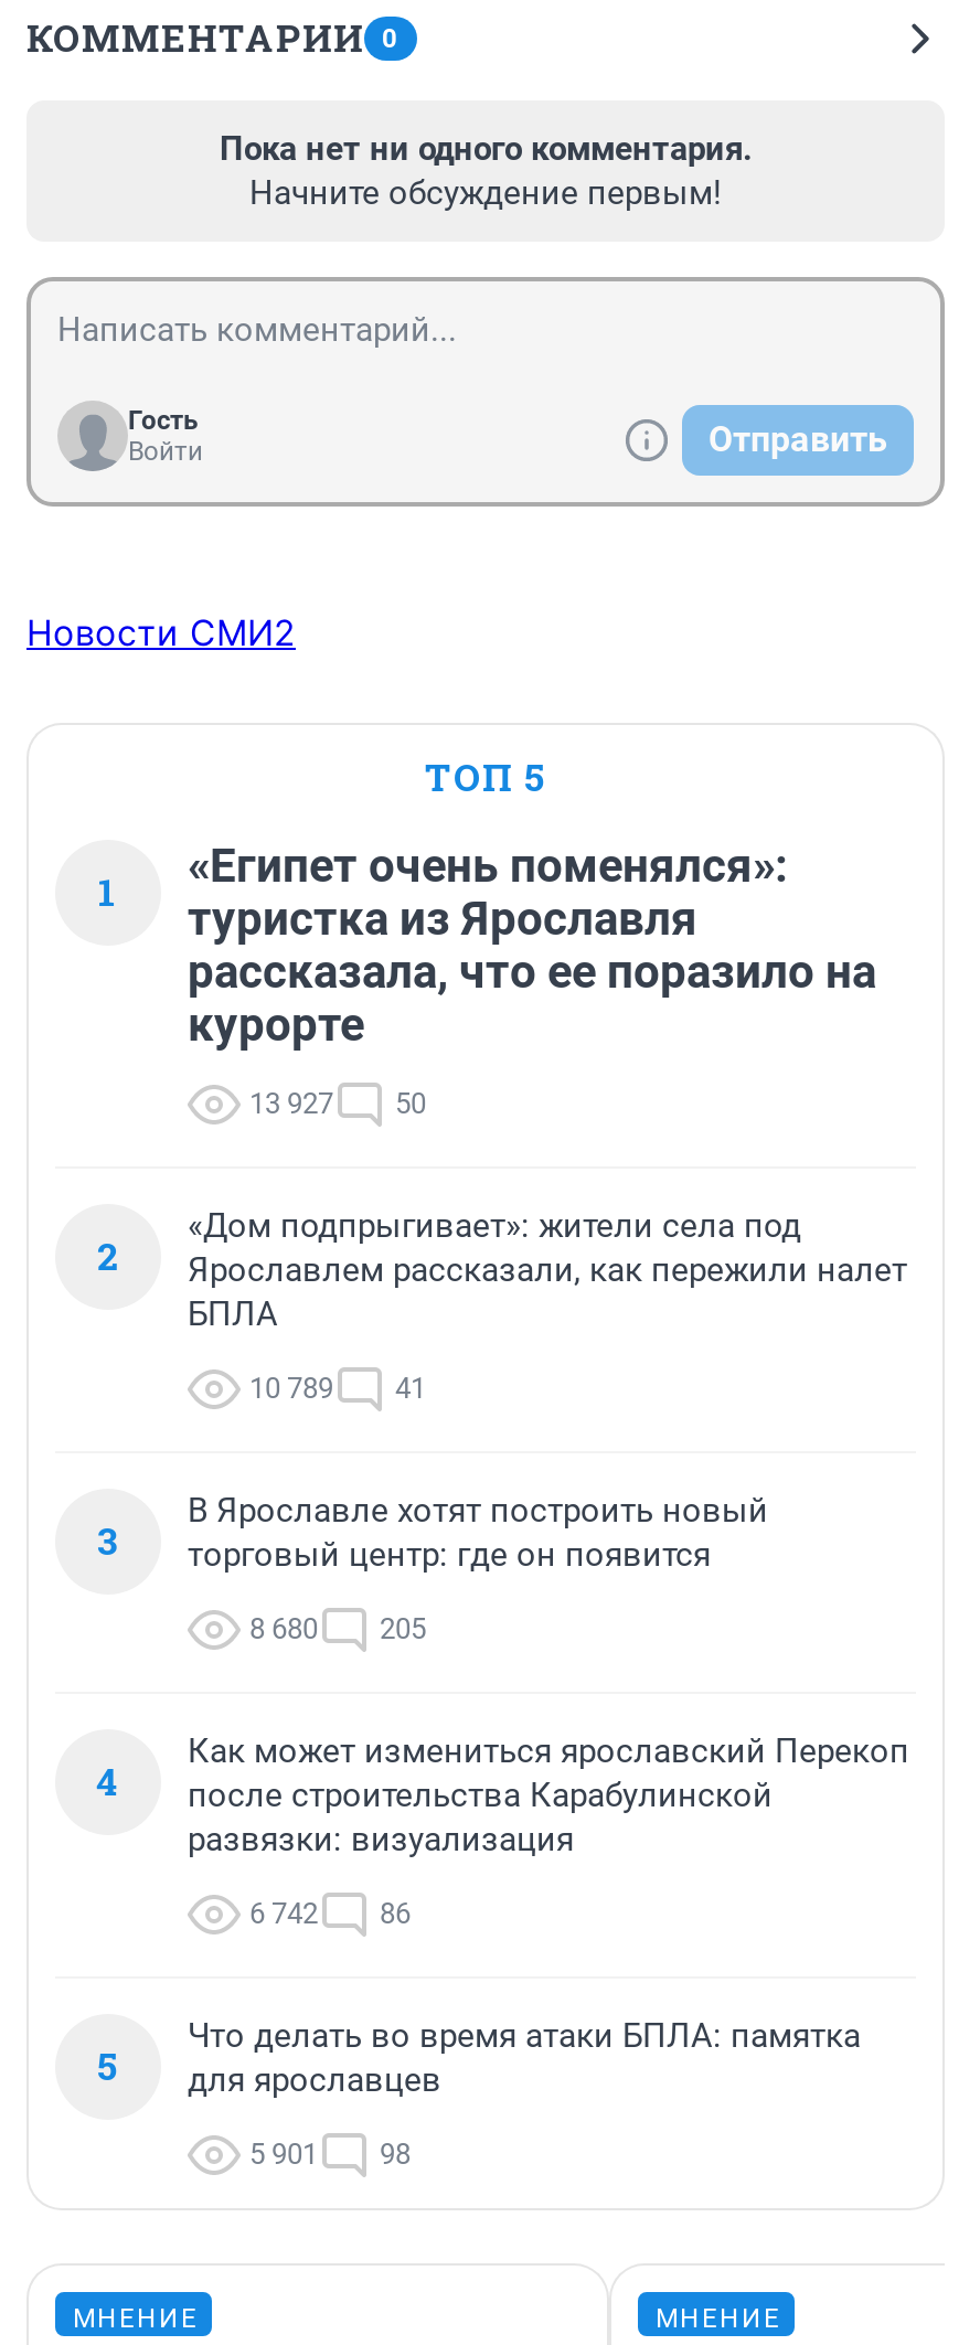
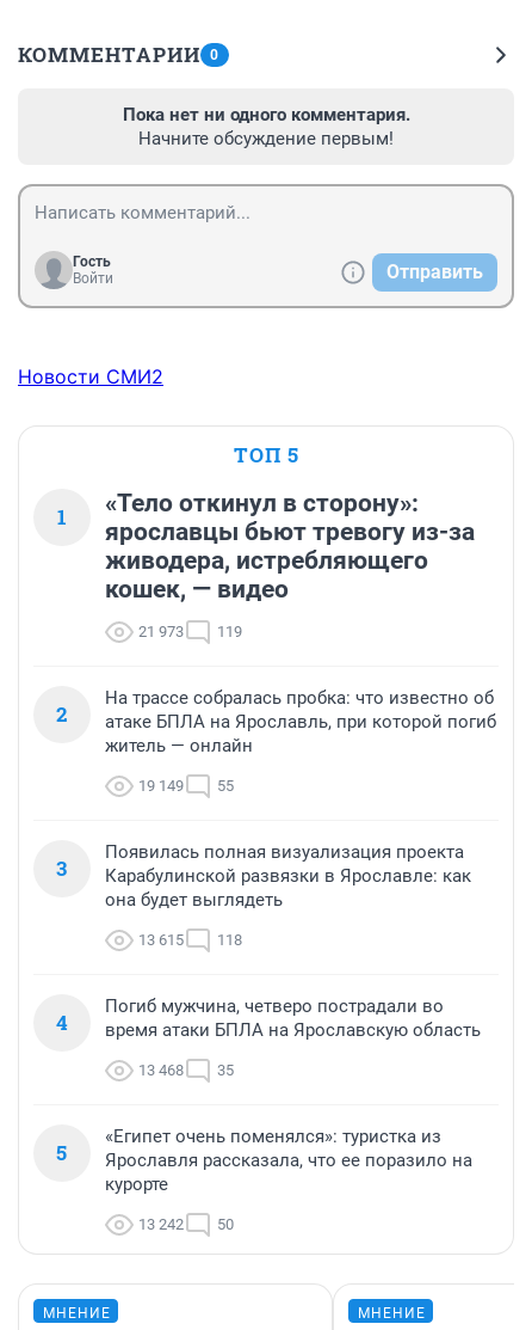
[188,841,876,1053] «Египет очень поменялся»: | туристка из Ярославля | рассказала, что ее поразило на | курорте -> [105,489,475,604] «Тело откинул в сторону»: | ярославцы бьют тревогу из-за | живодера, истребляющего | кошек, — видео
[249,1088,426,1121] 13 927 | 50 -> [138,623,242,641] 21 973 | 119
[188,1207,907,1335] «Дом подпрыгивает»: жители села под | Ярославлем рассказали, как пережили налет | БПЛА -> [105,688,496,757] На трассе собралась пробка: что известно об | атаке БПЛА на Ярославль, при которой погиб | житель — онлайн
[249,1373,426,1406] 10 789 | 41 -> [138,777,234,795] 19 149 | 55
[188,1492,768,1576] В Ярославле хотят построить новый | торговый центр: где он появится -> [105,842,471,911] Появилась полная визуализация проекта | Карабулинской развязки в Ярославле: как | она будет выглядеть
[249,1613,426,1646] 8 680 | 205 -> [138,931,242,949] 13 615 | 118
[188,1732,909,1860] Как может измениться ярославский Перекоп | после строительства Карабулинской | развязки: визуализация -> [105,996,481,1041] Погиб мужчина, четверо пострадали во | время атаки БПЛА на Ярославскую область
[249,1898,411,1931] 6 742 | 86 -> [138,1062,234,1080] 13 468 | 35
[188,2017,861,2101] Что делать во время атаки БПЛА: памятка | для ярославцев -> [105,1126,472,1195] «Египет очень поменялся»: туристка из | Ярославля рассказала, что ее поразило на | курорте
[249,2138,411,2172] 5 901 | 98 -> [138,1216,234,1234] 13 242 | 50

